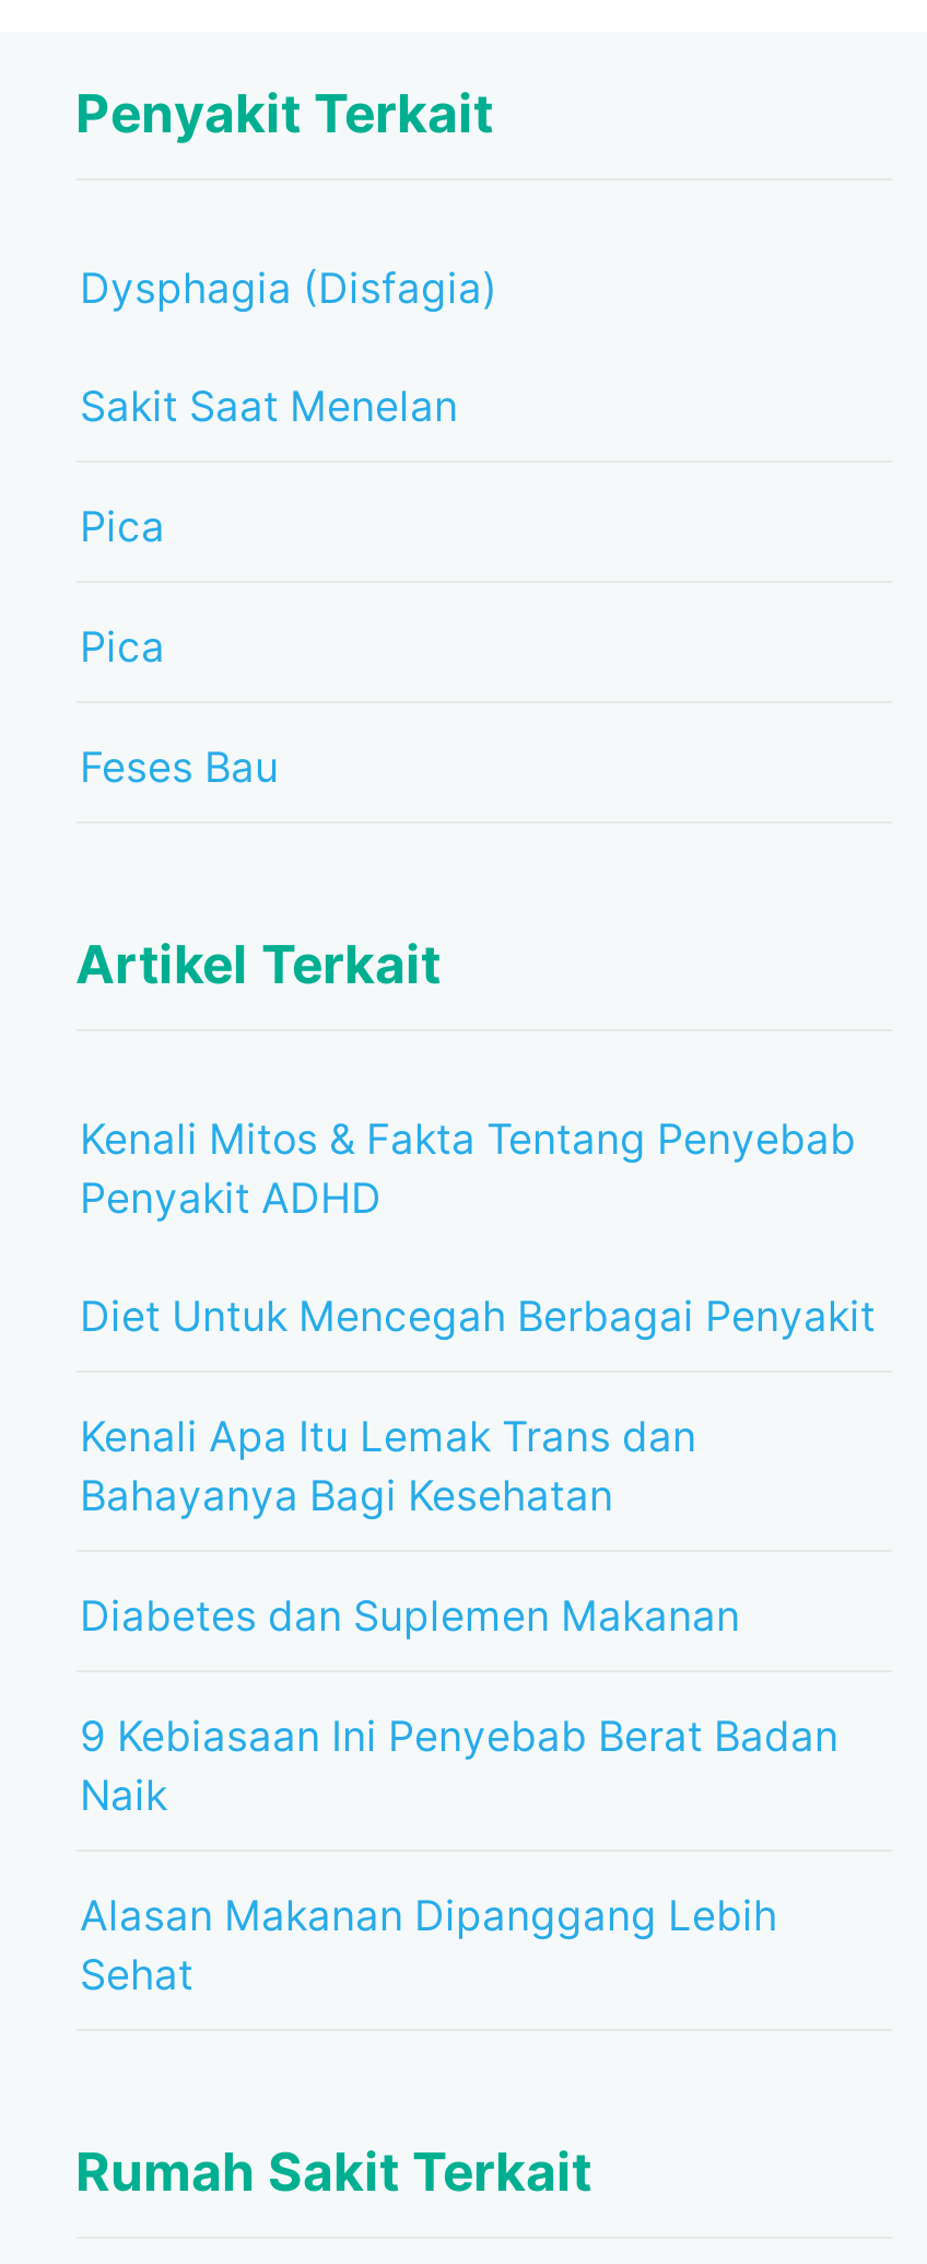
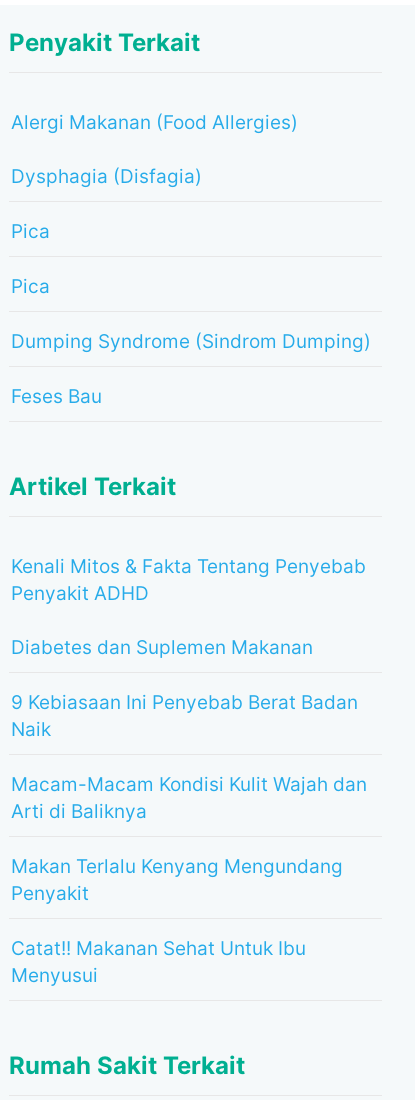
none -> [10,111,297,134] Alergi Makanan (Food Allergies)
[80,381,458,432] Sakit Saat Menelan -> none
none -> [10,330,370,353] Dumping Syndrome (Sindrom Dumping)
[80,1291,876,1521] Diet Untuk Mencegah Berbagai Penyakit | Kenali Apa Itu Lemak Trans dan | Bahayanya Bagi Kesehatan -> none
moved [80,1591,838,1821] -> [10,636,357,741]: Diabetes dan Suplemen Makanan | 9 Kebiasaan Ini Penyebab Berat Badan | Naik
[80,1891,777,2000] Alasan Makanan Dipanggang Lebih | Sehat -> [10,773,366,987] Macam-Macam Kondisi Kulit Wajah dan | Arti di Baliknya | Makan Terlalu Kenyang Mengundang | Penyakit | Catat!! Makanan Sehat Untuk Ibu | Menyusui

